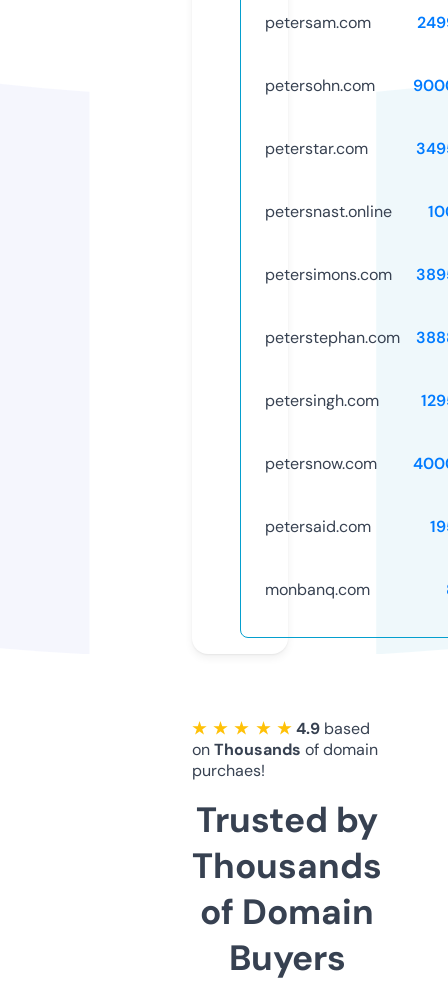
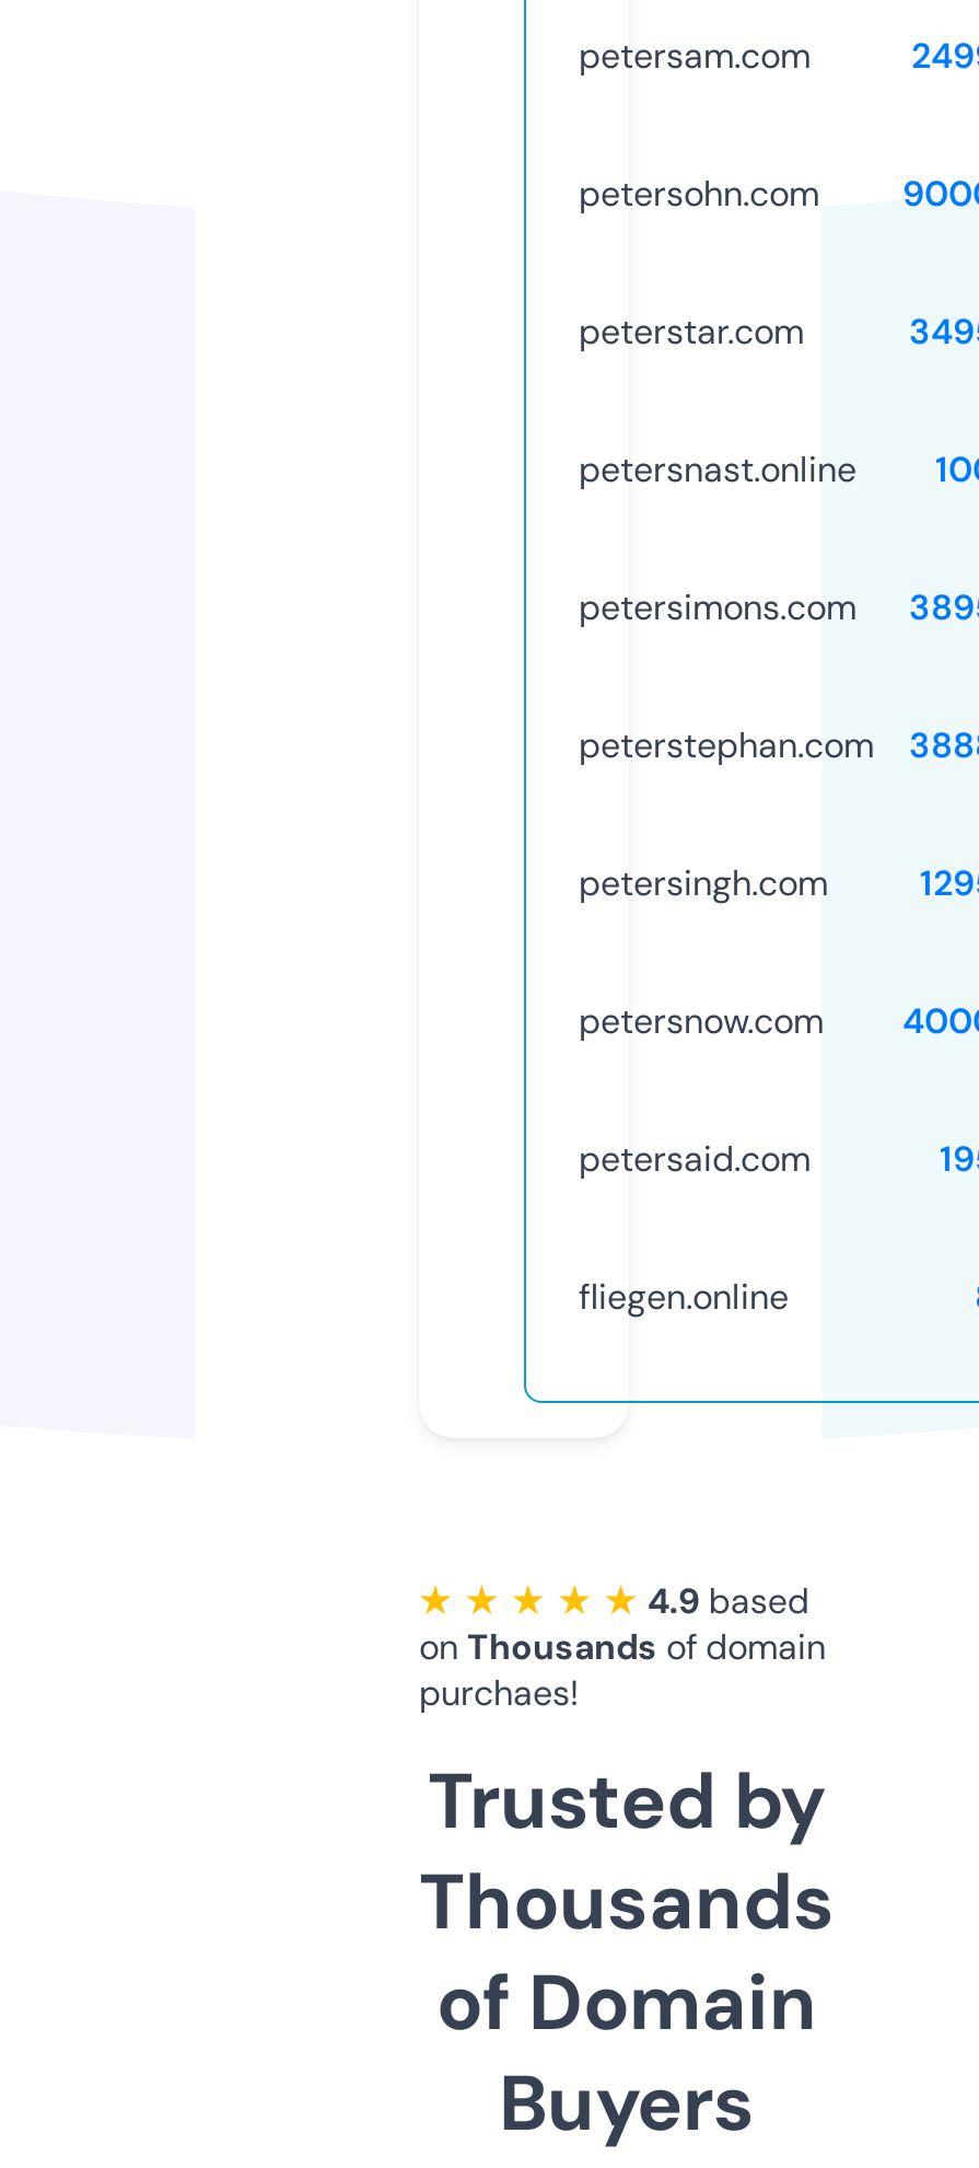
[265,579,370,600] monbanq.com -> [579,1273,789,1319] fliegen.online

